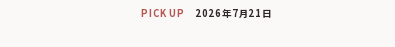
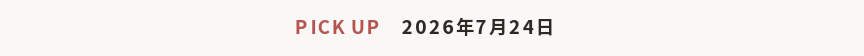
[141,6,272,20] PICK UP 2026年7月21日 -> [295,12,556,40] PICK UP 2026年7月24日

